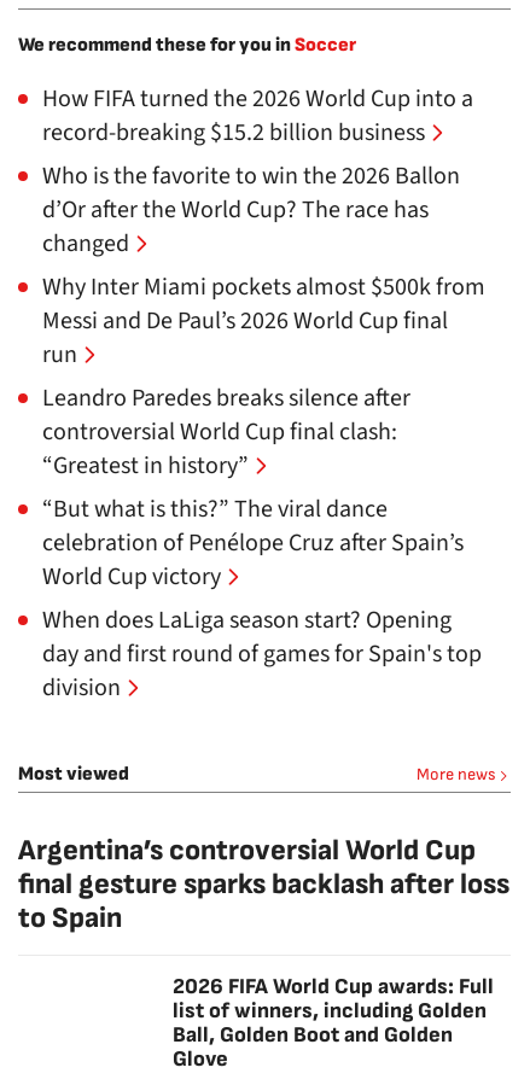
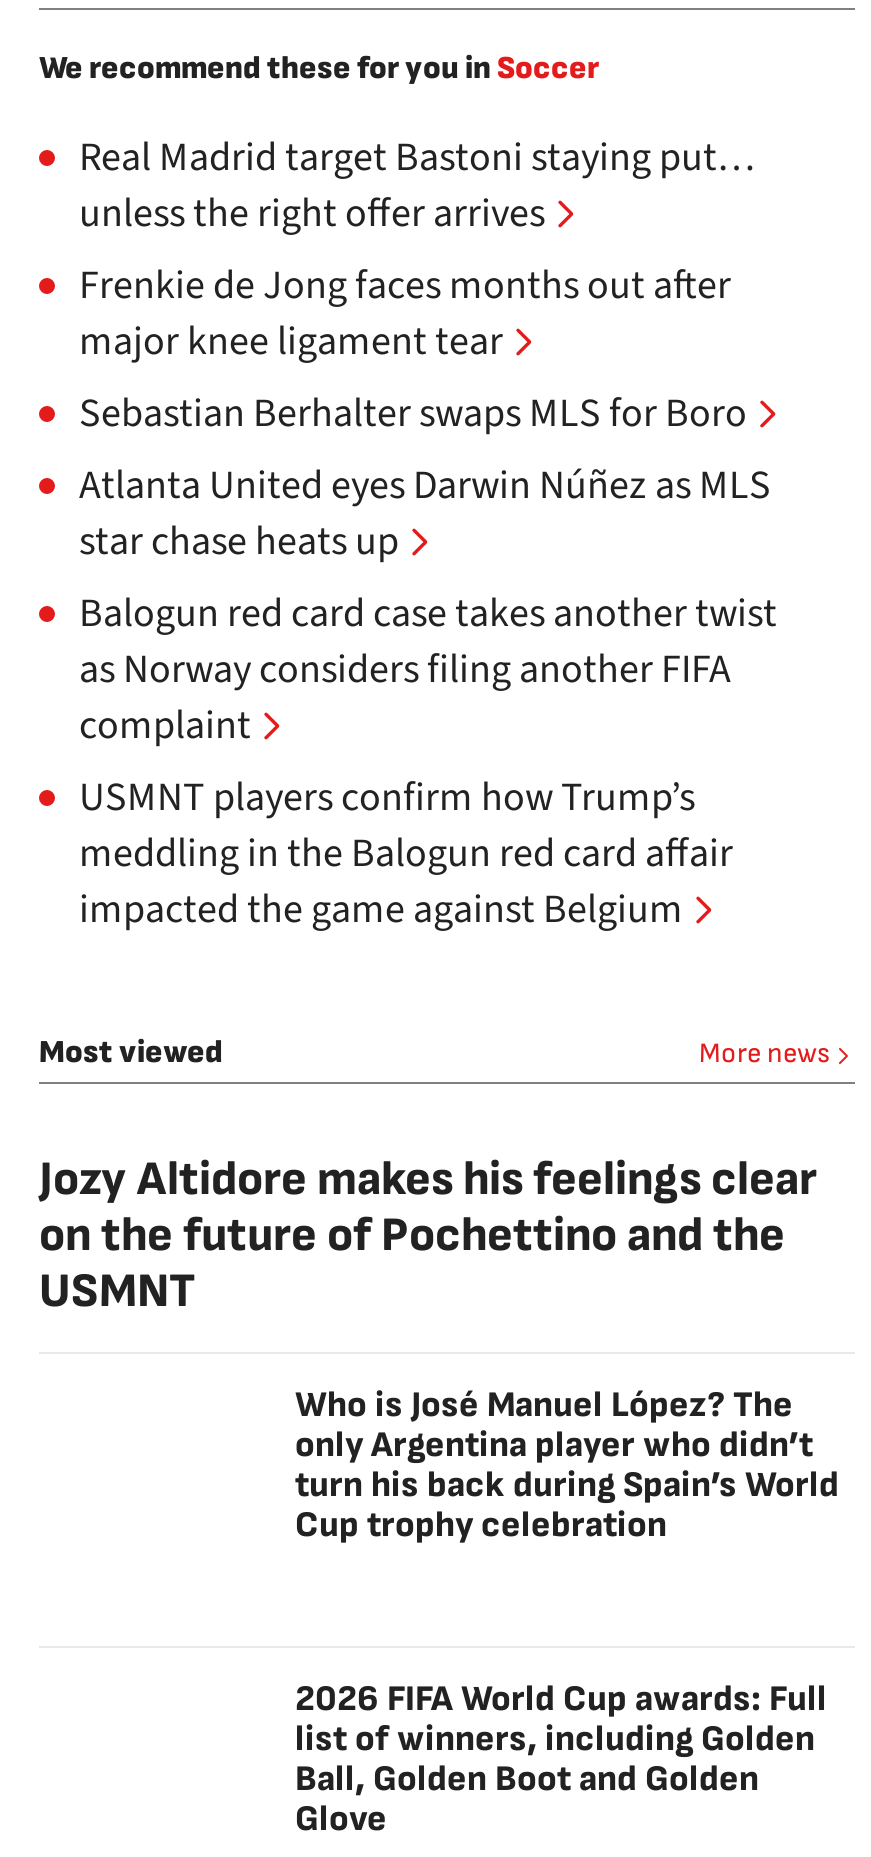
[42,82,485,705] How FIFA turned the 2026 World Cup into a | record-breaking $15.2 billion business | Who is the favorite to win the 2026 Ballon | d’Or after the World Cup? The race has | changed | Why Inter Miami pockets almost $500k from | Messi and De Paul’s 2026 World Cup final | run | Leandro Paredes breaks silence after | controversial World Cup final clash: | “Greatest in history” | “But what is this?” The viral dance | celebration of Penélope Cruz after Spain’s | World Cup victory | When does LaLiga season start? Opening | day and first round of games for Spain's top | division -> [79,130,777,938] Real Madrid target Bastoni staying put… | unless the right offer arrives | Frenkie de Jong faces months out after | major knee ligament tear | Sebastian Berhalter swaps MLS for Boro | Atlanta United eyes Darwin Núñez as MLS | star chase heats up | Balogun red card case takes another twist | as Norway considers filing another FIFA | complaint | USMNT players confirm how Trump’s | meddling in the Balogun red card affair | impacted the game against Belgium
moved [18,763,496,786] -> [39,1034,831,1072]: Most viewed | More news
[18,833,509,935] Argentina’s controversial World Cup | final gesture sparks backlash after loss | to Spain -> [39,1150,839,1546] Jozy Altidore makes his feelings clear | on the future of Pochettino and the | USMNT | Who is José Manuel López? The | only Argentina player who didn’t | turn his back during Spain’s World | Cup trophy celebration

